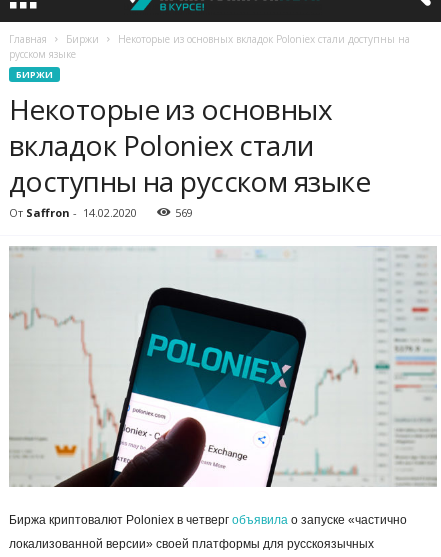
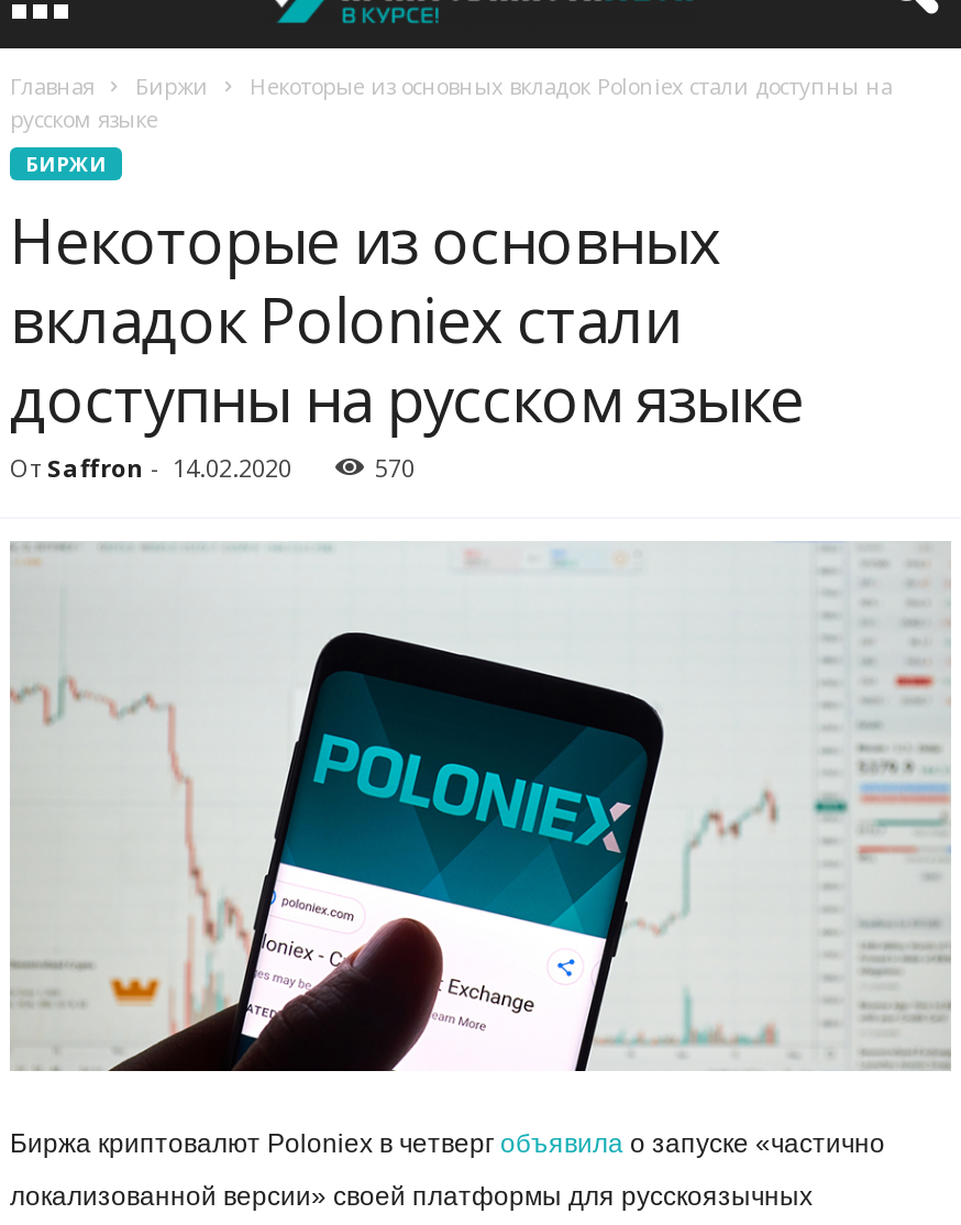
[175,205,193,220] 569 -> [375,451,415,484] 570

